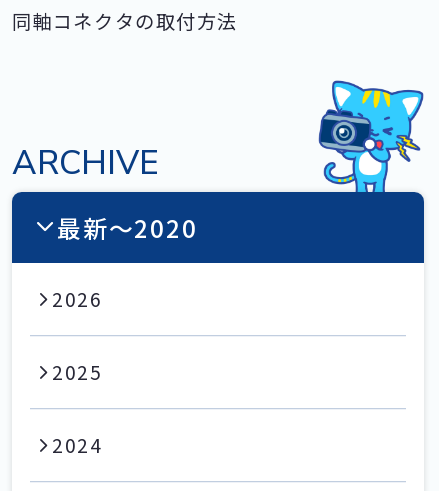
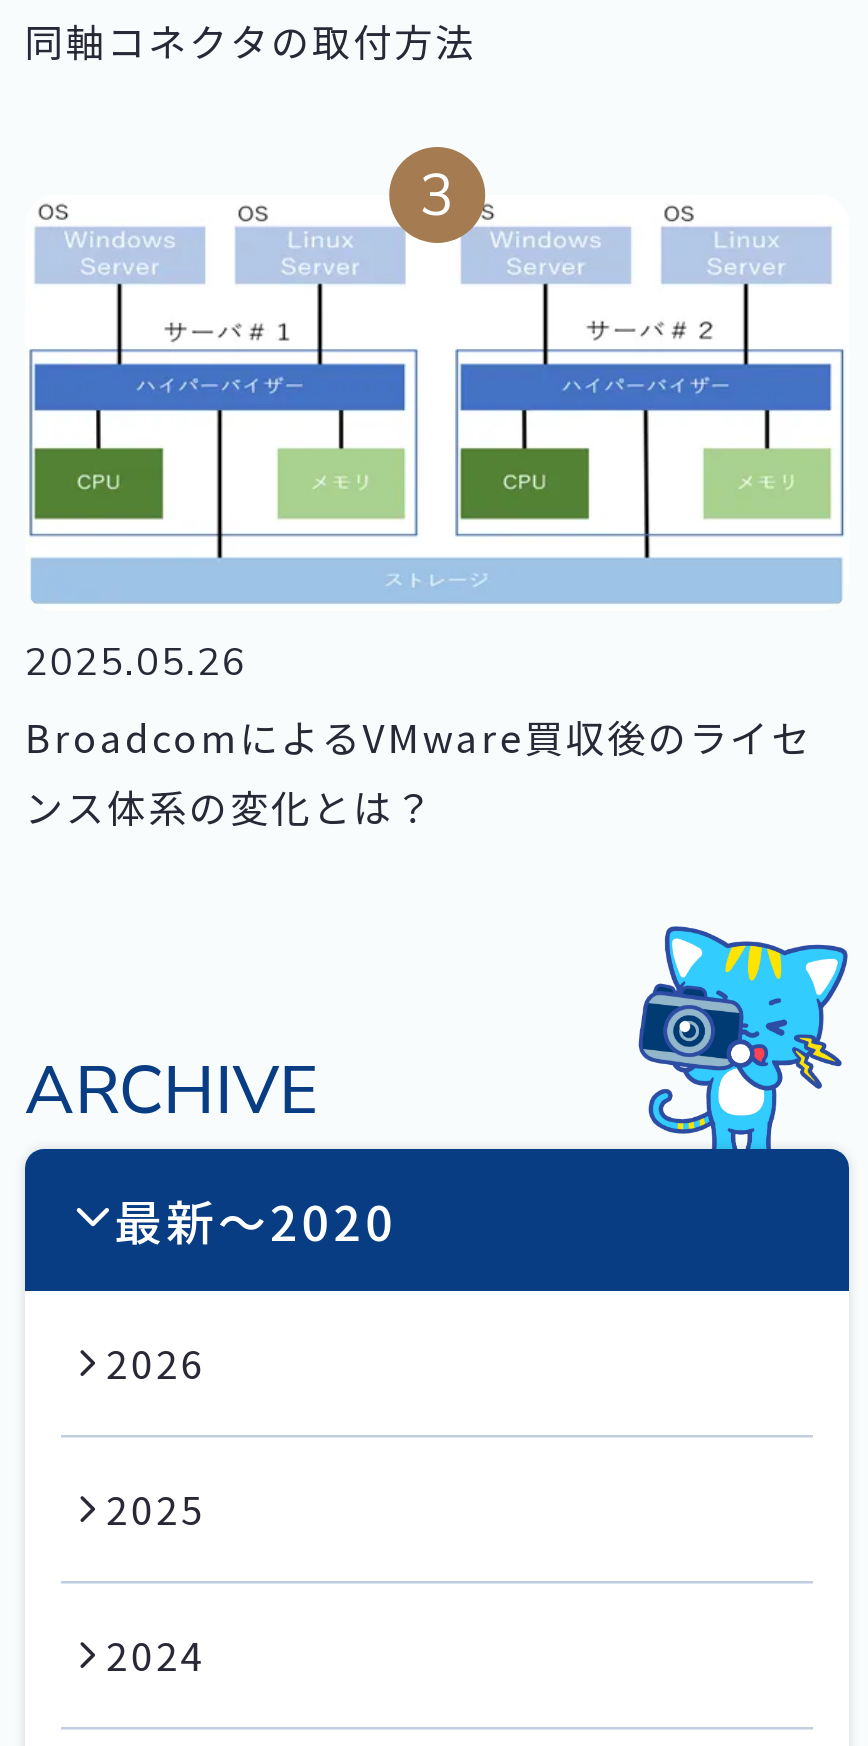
none -> [25,146,845,835] [image] | 2025.05.26 | BroadcomによるVMware買収後のライセ | ンス体系の変化とは？

